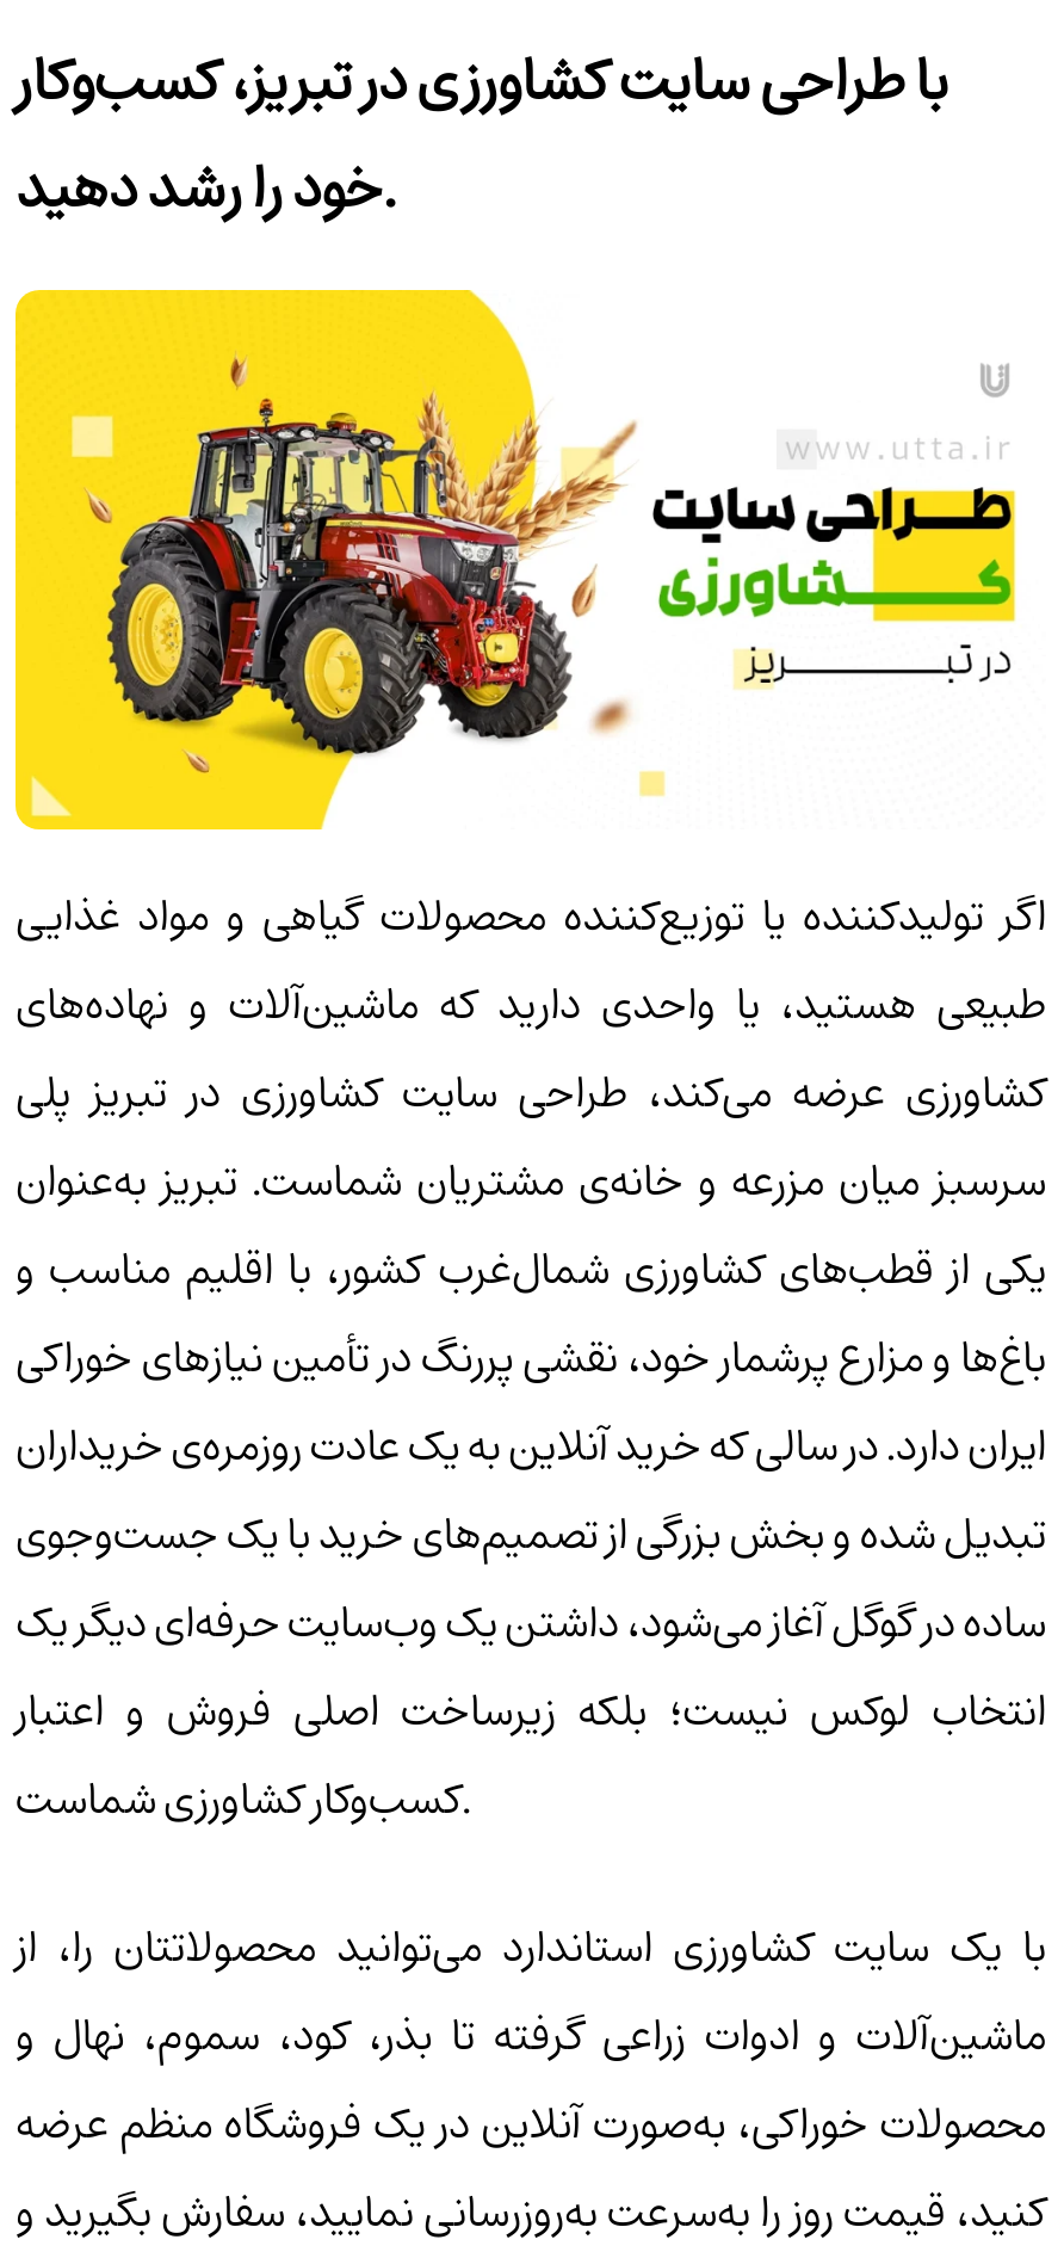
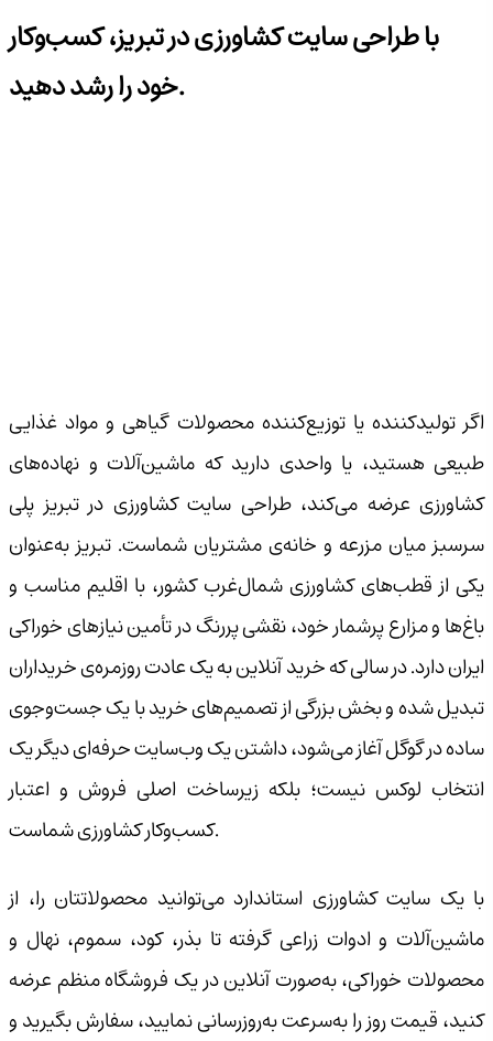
[13,286,1017,833] [image] -> none

